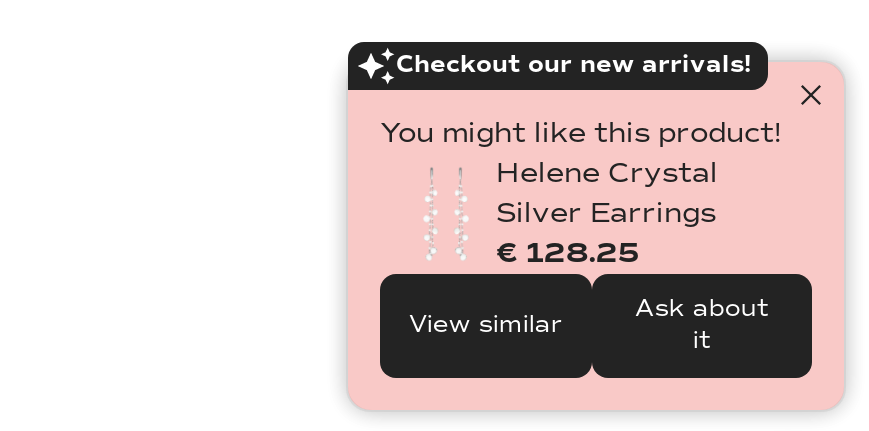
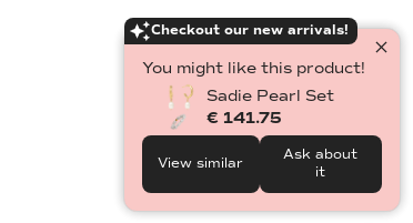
[496,156,718,270] Helene Crystal | Silver Earrings | € 128.25 -> [206,87,334,128] Sadie Pearl Set | € 141.75

